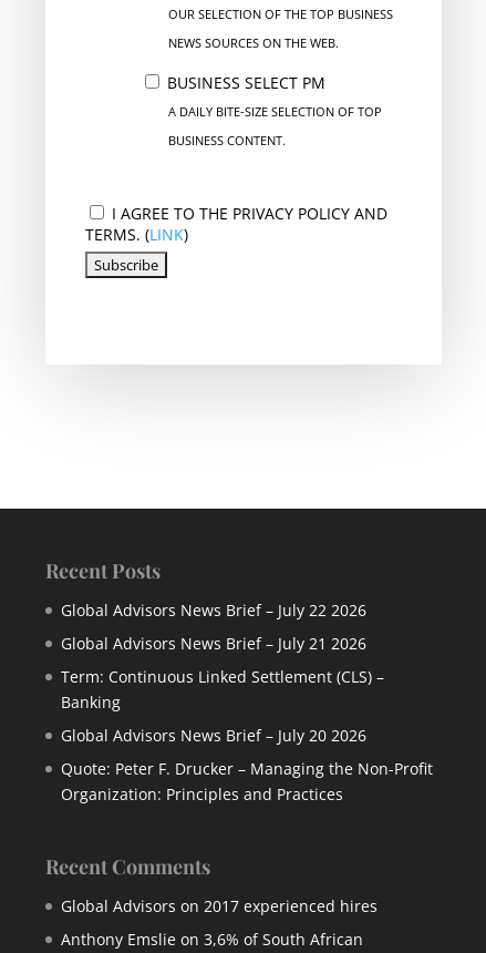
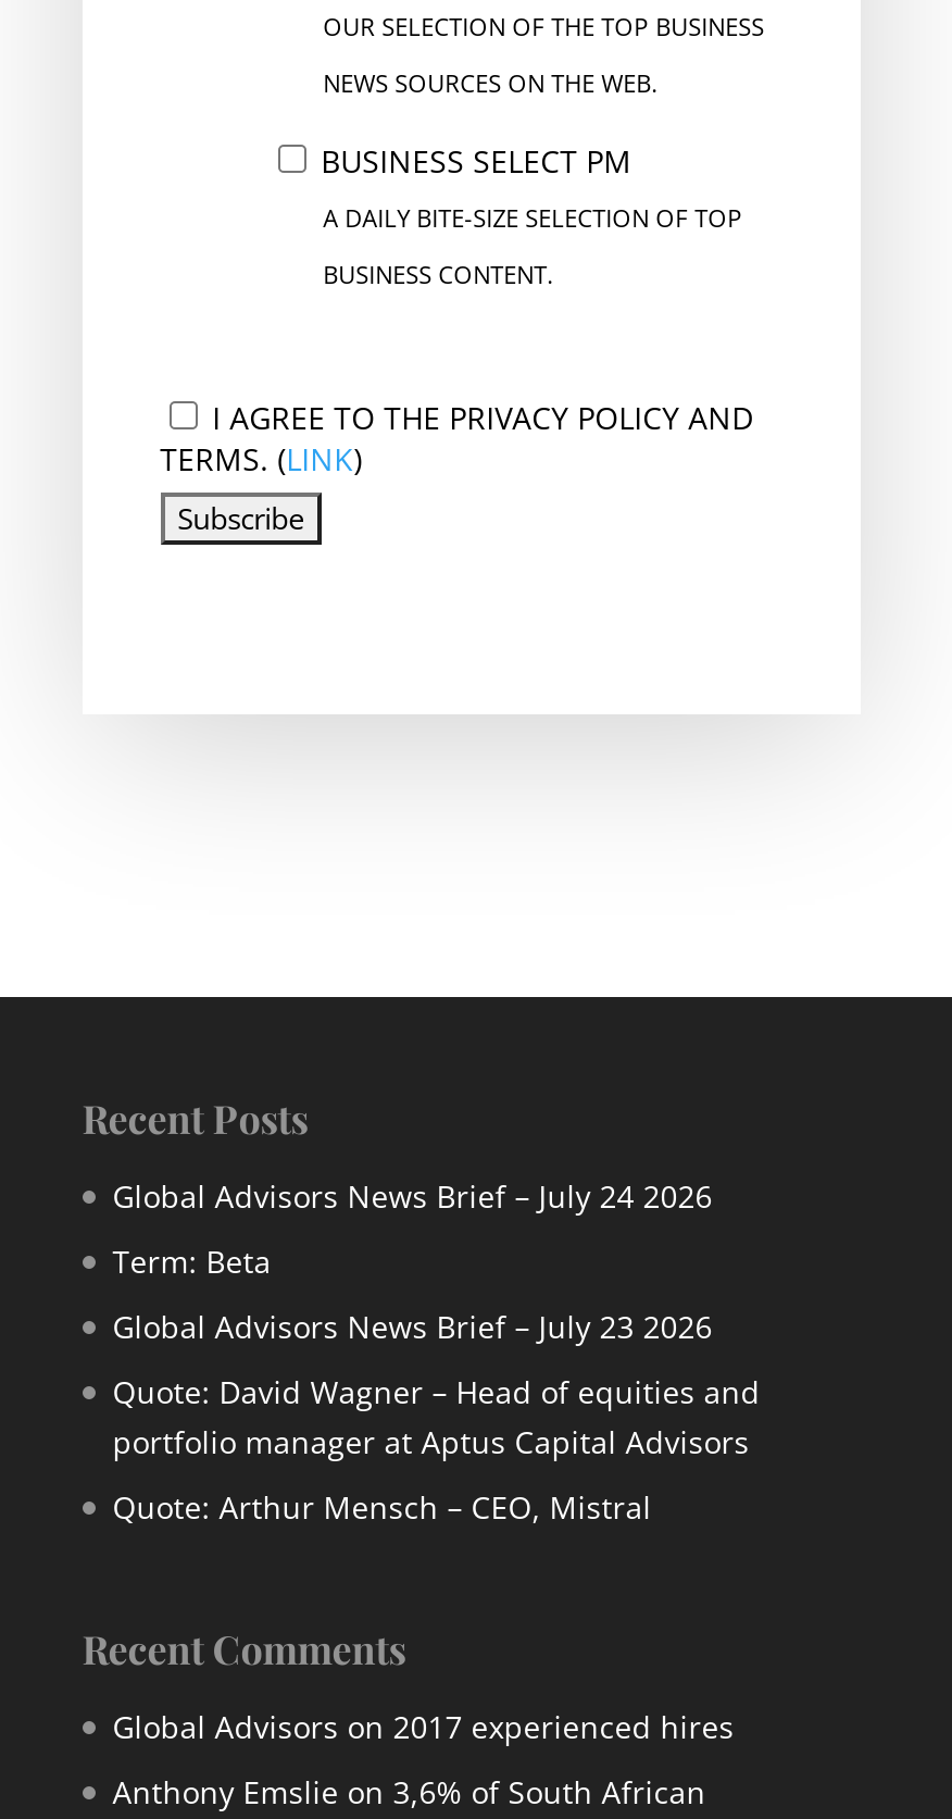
[61,600,366,621] Global Advisors News Brief – July 22 2026 -> [113,1175,712,1217] Global Advisors News Brief – July 24 2026
[61,633,366,654] Global Advisors News Brief – July 21 2026 -> [113,1241,271,1282] Term: Beta
[61,666,384,713] Term: Continuous Linked Settlement (CLS) – | Banking -> [113,1306,712,1347] Global Advisors News Brief – July 23 2026
[61,725,366,746] Global Advisors News Brief – July 20 2026 -> [113,1371,760,1462] Quote: David Wagner – Head of equities and | portfolio manager at Aptus Capital Advisors
[61,758,433,805] Quote: Peter F. Drucker – Managing the Non-Profit | Organization: Principles and Practices -> [113,1486,652,1528] Quote: Arthur Mensch – CEO, Mistral

